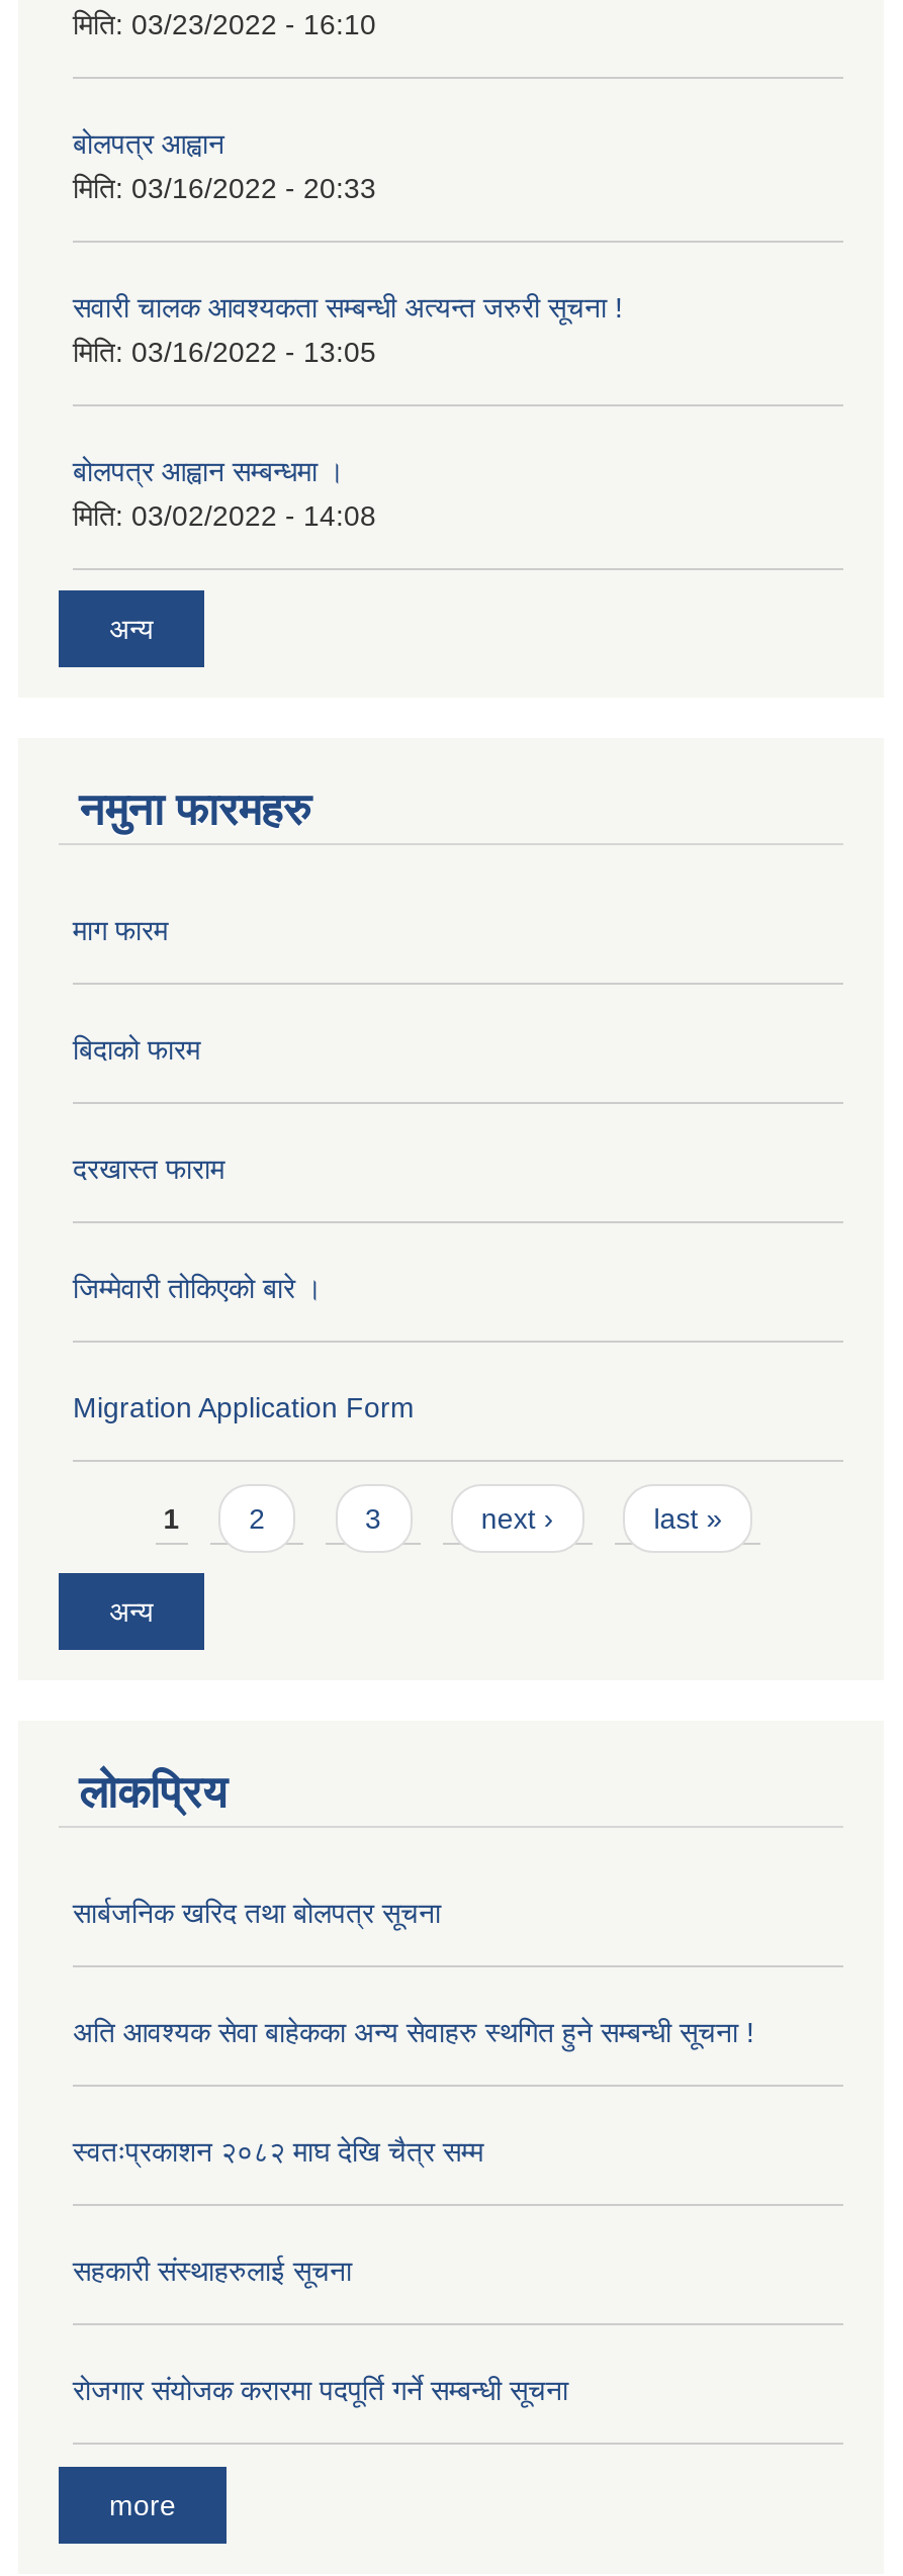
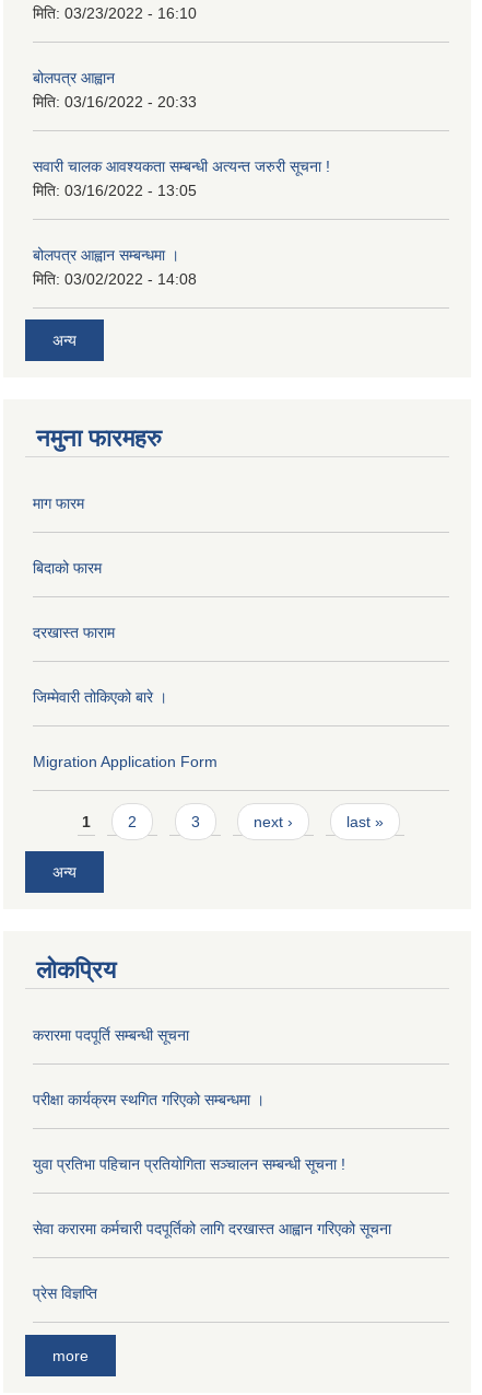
[73,1897,441,1930] सार्बजनिक खरिद तथा बोलपत्र सूचना -> [33,1027,189,1044] करारमा पदपूर्ति सम्बन्धी सूचना
[73,2017,754,2049] अति आवश्यक सेवा बाहेकका अन्य सेवाहरु स्थगित हुने सम्बन्धी सूचना ! -> [33,1091,264,1109] परीक्षा कार्यक्रम स्थगित गरिएको सम्बन्धमा ।
[73,2136,483,2168] स्वतःप्रकाशन २०८२ माघ देखि चैत्र सम्म -> [33,1156,345,1173] युवा प्रतिभा पहिचान प्रतियोगिता सञ्चालन सम्बन्धी सूचना !
[73,2255,352,2287] सहकारी संस्थाहरुलाई सूचना -> [33,1220,391,1238] सेवा करारमा कर्मचारी पदपूर्तिको लागि दरखास्त आह्वान गरिएको सूचना
[73,2374,568,2407] रोजगार संयोजक करारमा पदपूर्ति गर्ने सम्बन्धी सूचना -> [33,1285,97,1302] प्रेस विज्ञप्ति

